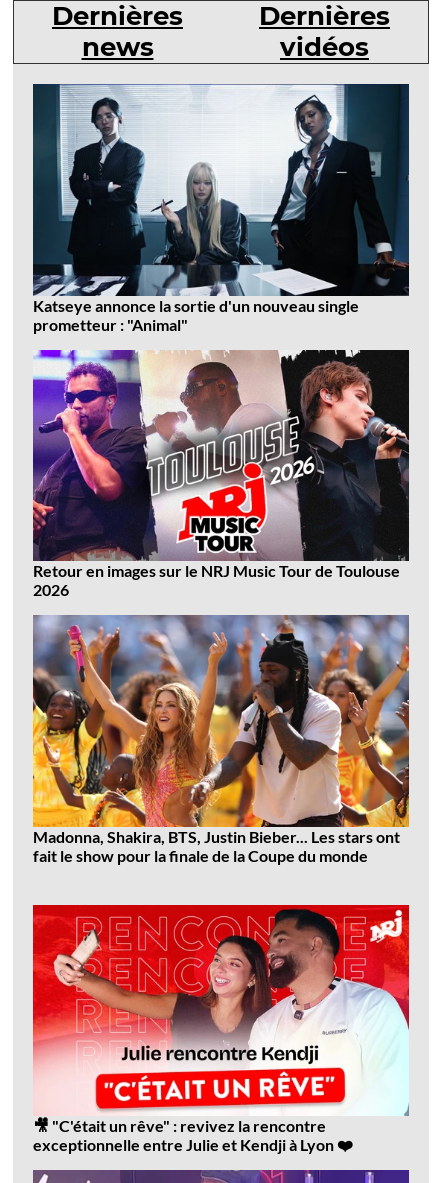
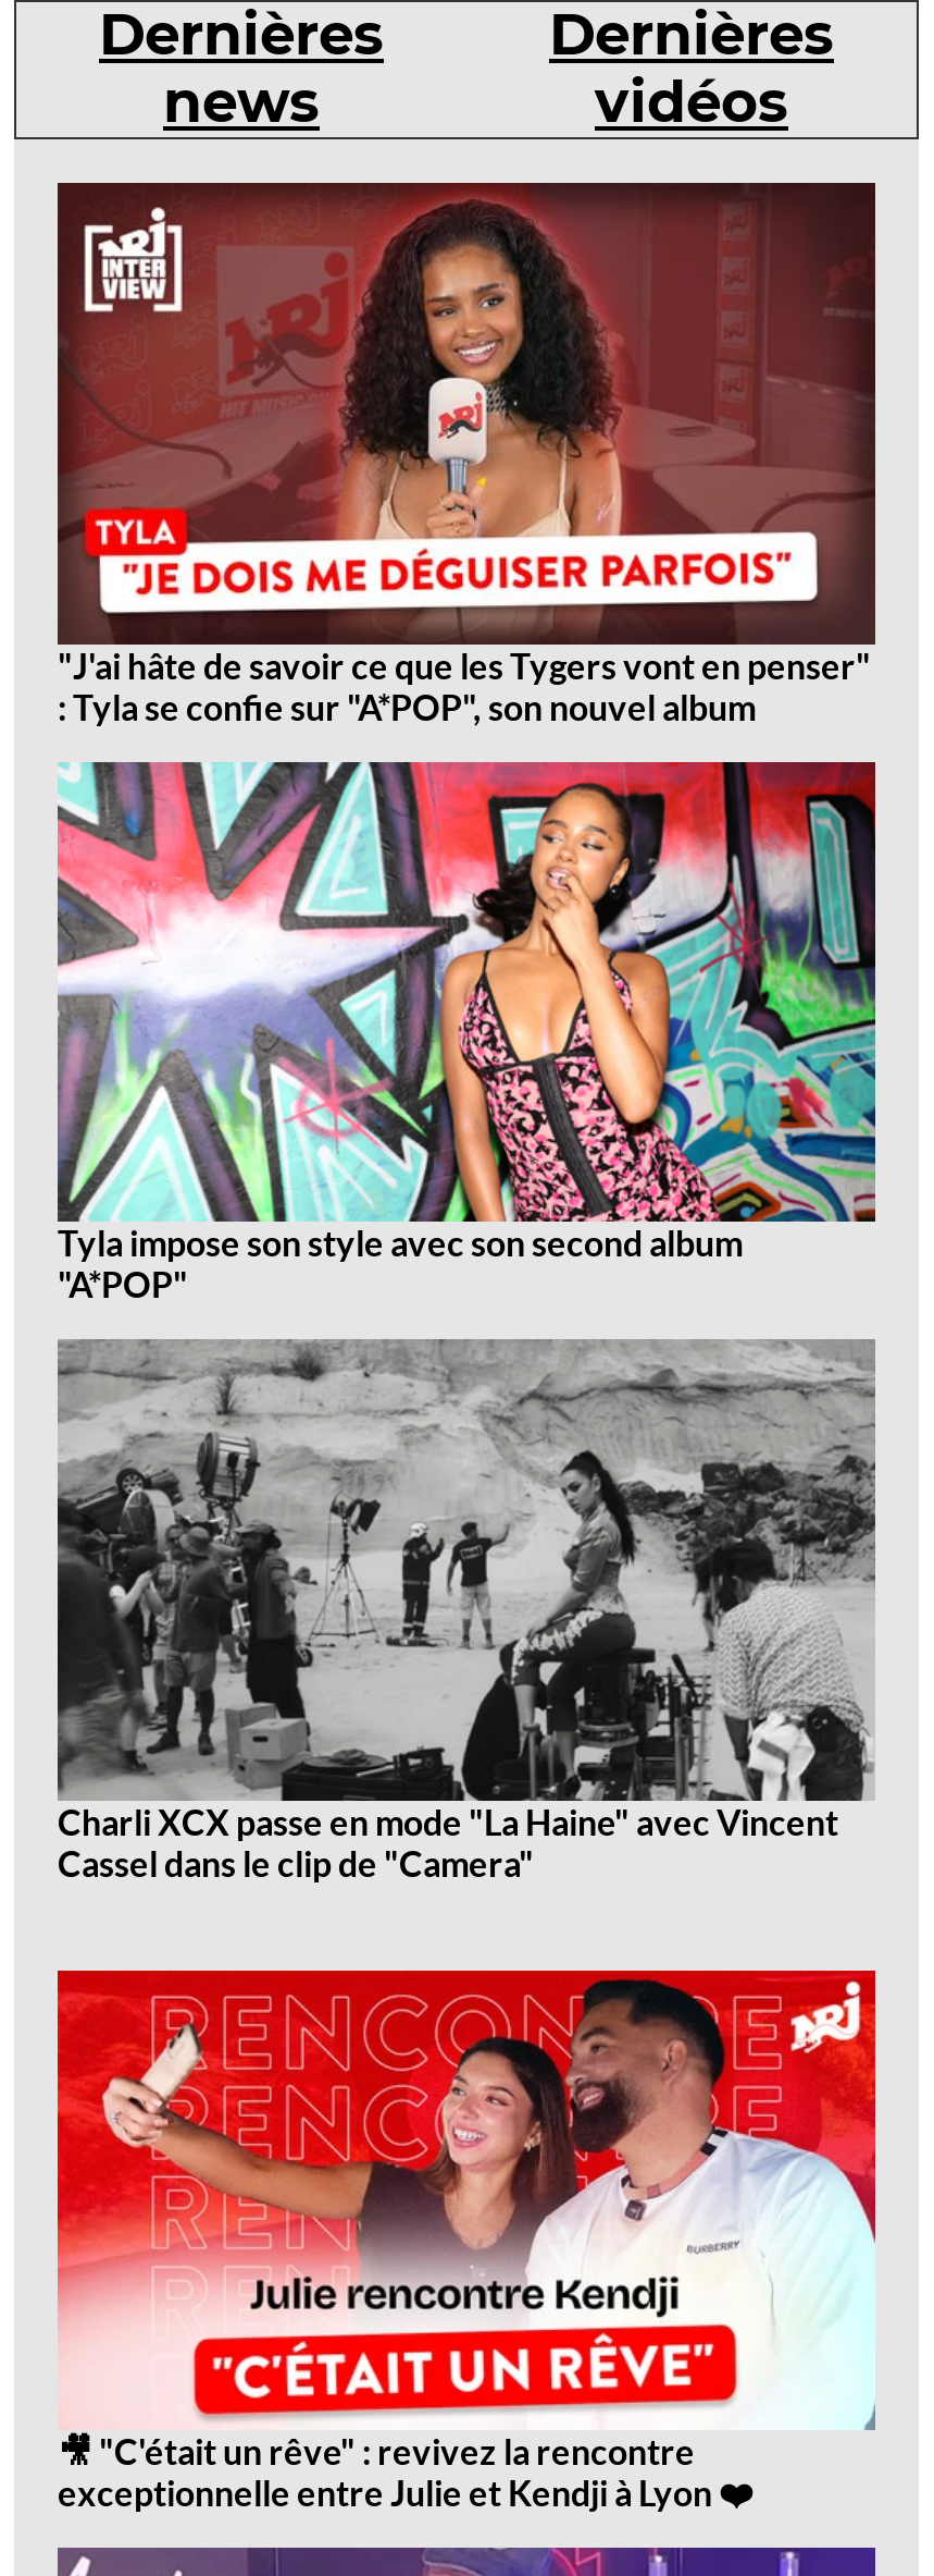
[33,83,409,333] [image] | Katseye annonce la sortie d'un nouveau single | prometteur : "Animal" -> [58,181,875,726] [image] | "J'ai hâte de savoir ce que les Tygers vont en penser" | : Tyla se confie sur "A*POP", son nouvel album
[32,349,410,599] [image] | Retour en images sur le NRJ Music Tour de Toulouse | 2026 -> [55,760,877,1304] [image] | Tyla impose son style avec son second album | "A*POP"
[32,615,410,864] [image] | Madonna, Shakira, BTS, Justin Bieber... Les stars ont | fait le show pour la finale de la Coupe du monde -> [55,1339,875,1882] [image] | Charli XCX passe en mode "La Haine" avec Vincent | Cassel dans le clip de "Camera"

